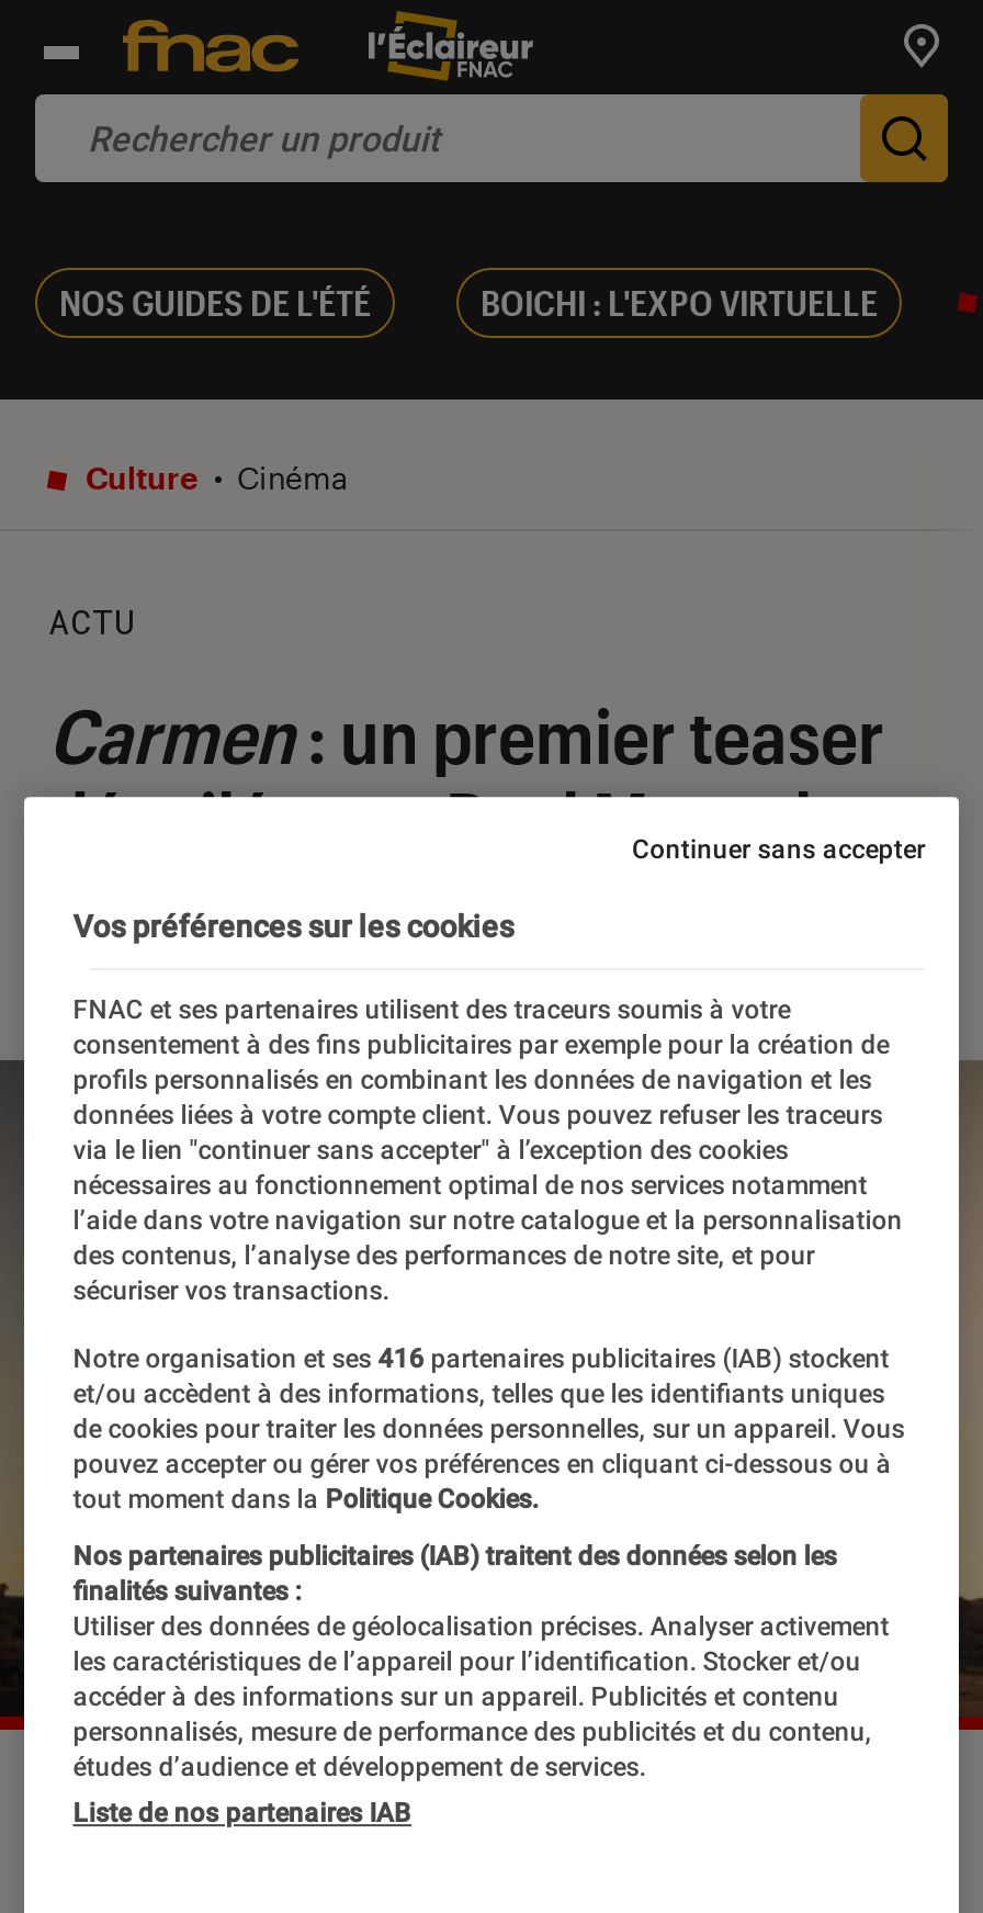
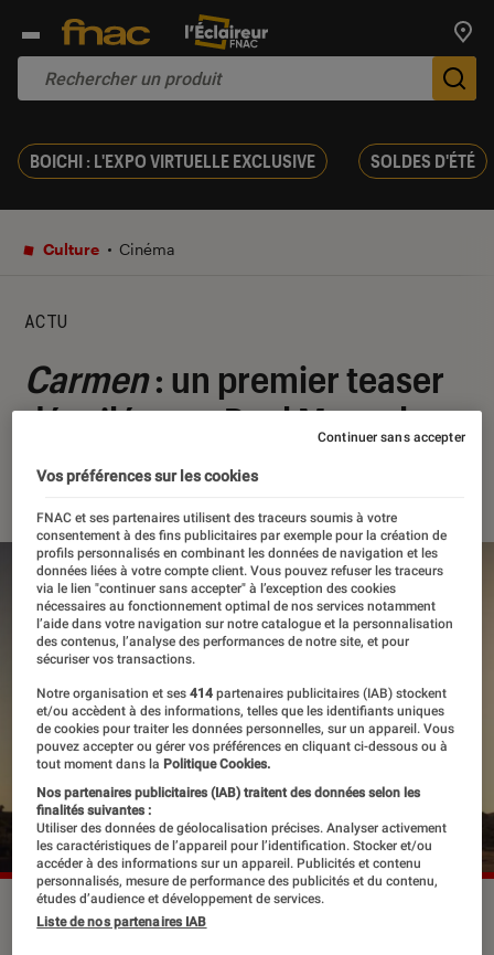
[59,281,878,323] NOS GUIDES DE L'ÉTÉ | BOICHI : L'EXPO VIRTUELLE -> [30,150,475,171] BOICHI : L'EXPO VIRTUELLE EXCLUSIVE | SOLDES D'ÉTÉ
[73,1343,889,1373] Notre organisation et ses 416 partenaires publicitaires (IAB) stockent -> [37,686,447,701] Notre organisation et ses 414 partenaires publicitaires (IAB) stockent

